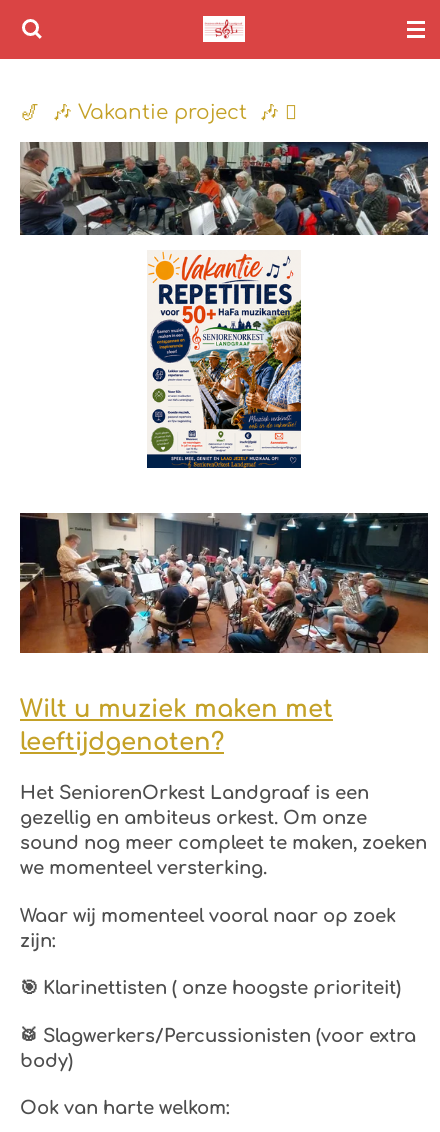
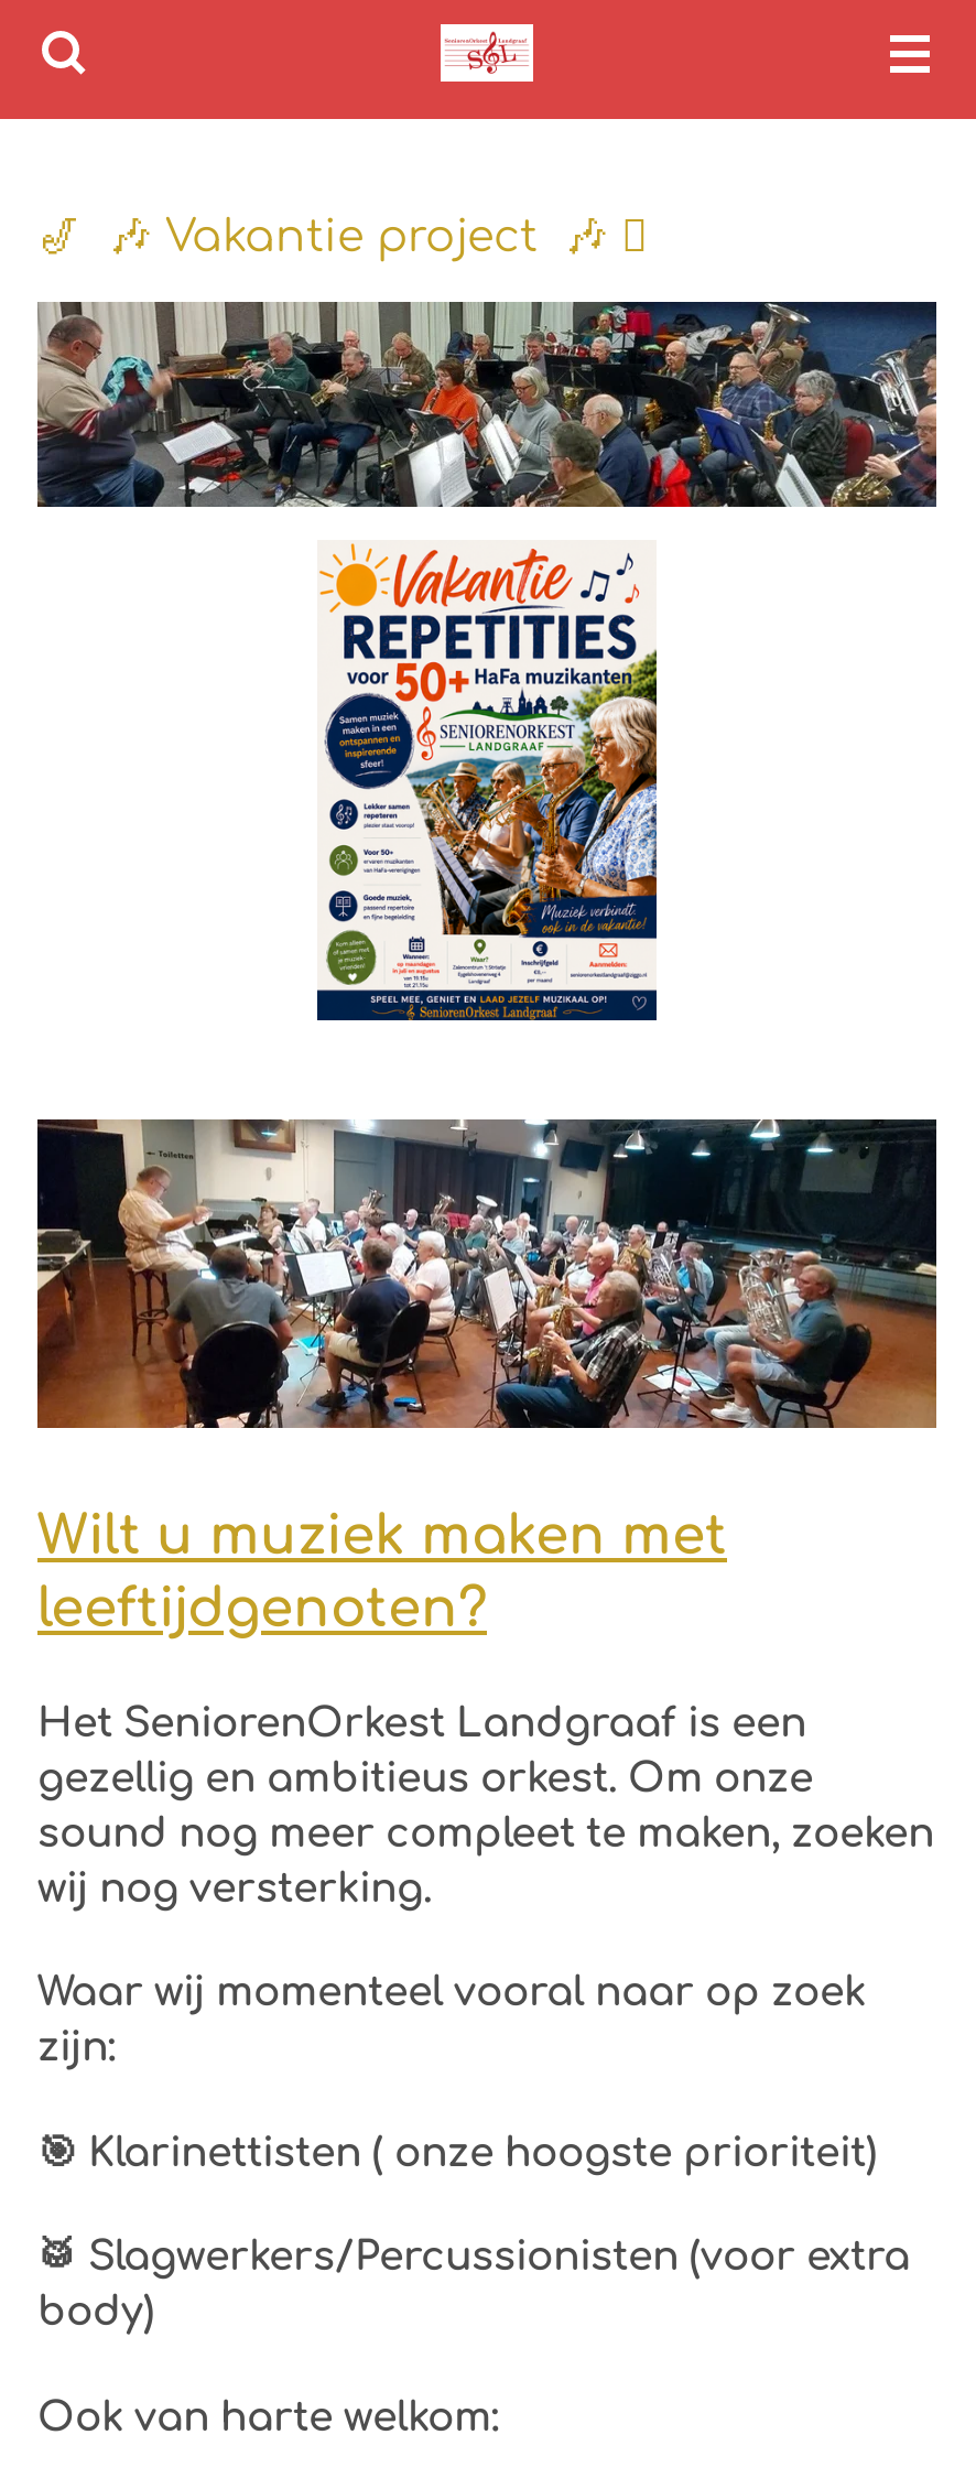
[20,808,367,828] gezellig en ambiteus orkest. Om onze -> [37,1756,813,1800] gezellig en ambitieus orkest. Om onze
[20,858,267,878] we momenteel versterking. -> [37,1866,432,1910] wij nog versterking.

